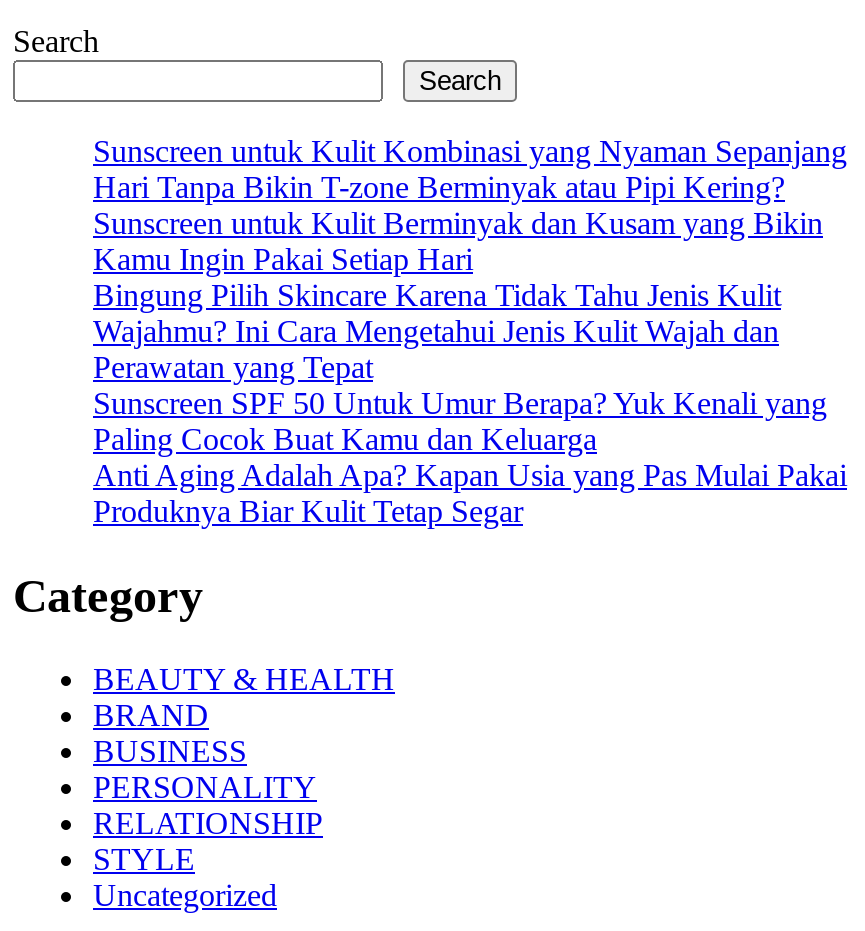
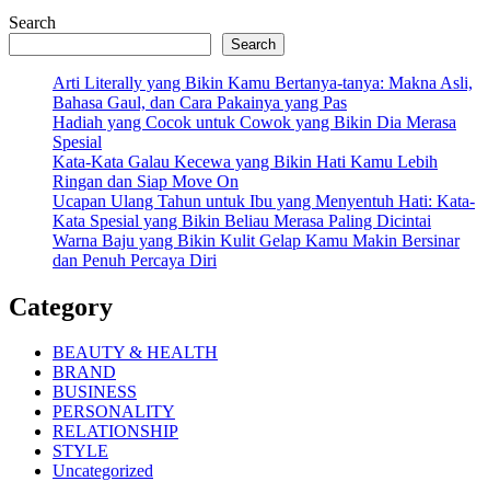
[93,133,847,527] Sunscreen untuk Kulit Kombinasi yang Nyaman Sepanjang | Hari Tanpa Bikin T-zone Berminyak atau Pipi Kering? | Sunscreen untuk Kulit Berminyak dan Kusam yang Bikin | Kamu Ingin Pakai Setiap Hari | Bingung Pilih Skincare Karena Tidak Tahu Jenis Kulit | Wajahmu? Ini Cara Mengetahui Jenis Kulit Wajah dan | Perawatan yang Tepat | Sunscreen SPF 50 Untuk Umur Berapa? Yuk Kenali yang | Paling Cocok Buat Kamu dan Keluarga | Anti Aging Adalah Apa? Kapan Usia yang Pas Mulai Pakai | Produknya Biar Kulit Tetap Segar -> [53,73,475,269] Arti Literally yang Bikin Kamu Bertanya-tanya: Makna Asli, | Bahasa Gaul, dan Cara Pakainya yang Pas | Hadiah yang Cocok untuk Cowok yang Bikin Dia Merasa | Spesial | Kata-Kata Galau Kecewa yang Bikin Hati Kamu Lebih | Ringan dan Siap Move On | Ucapan Ulang Tahun untuk Ibu yang Menyentuh Hati: Kata- | Kata Spesial yang Bikin Beliau Merasa Paling Dicintai | Warna Baju yang Bikin Kulit Gelap Kamu Makin Bersinar | dan Penuh Percaya Diri

